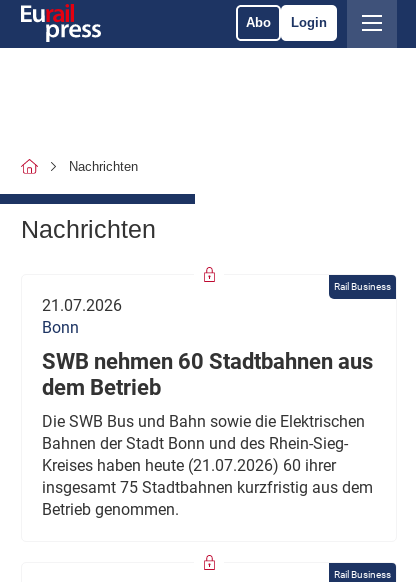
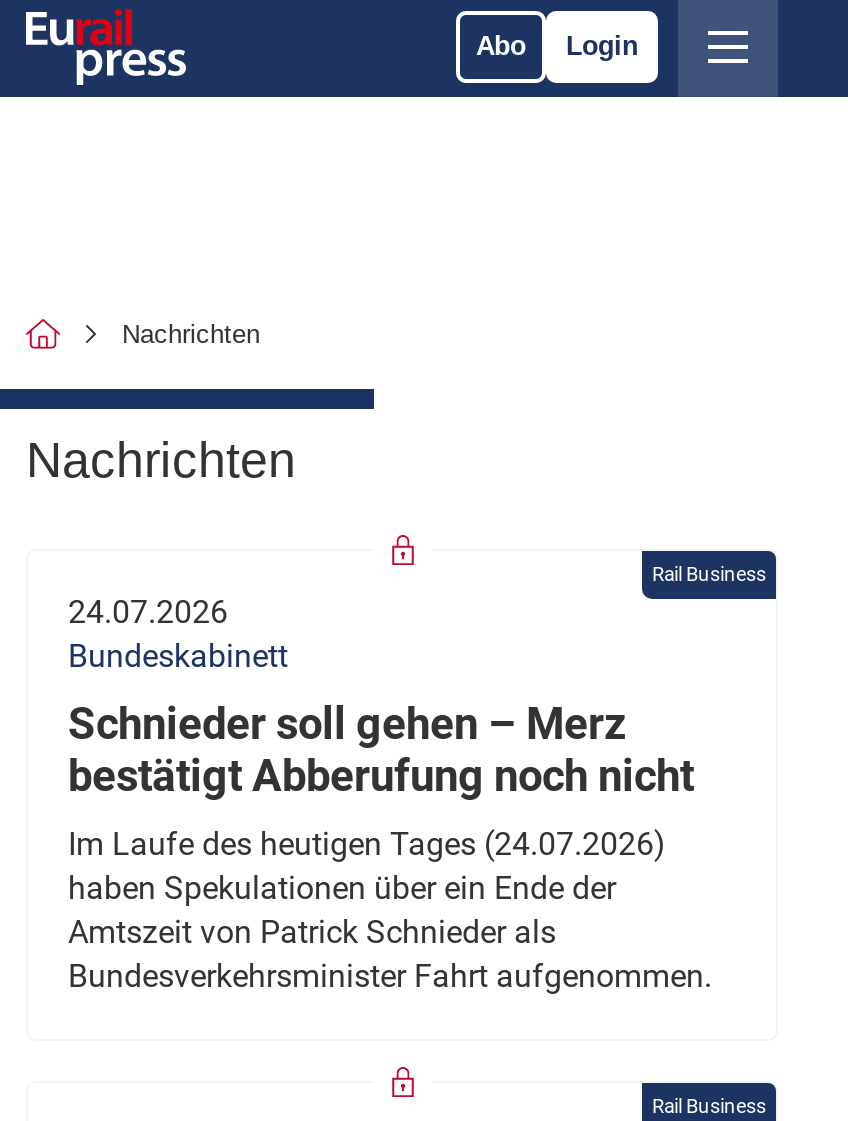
[42,296,122,337] 21.07.2026 | Bonn -> [68,593,288,675] 24.07.2026 | Bundeskabinett
[42,349,373,400] SWB nehmen 60 Stadtbahnen aus | dem Betrieb -> [68,699,694,801] Schnieder soll gehen – Merz | bestätigt Abberufung noch nicht
[42,412,373,519] Die SWB Bus und Bahn sowie die Elektrischen | Bahnen der Stadt Bonn und des Rhein-Sieg- | Kreises haben heute (21.07.2026) 60 ihrer | insgesamt 75 Stadtbahnen kurzfristig aus dem | Betrieb genommen. -> [68,825,712,995] Im Laufe des heutigen Tages (24.07.2026) | haben Spekulationen über ein Ende der | Amtszeit von Patrick Schnieder als | Bundesverkehrsminister Fahrt aufgenommen.

